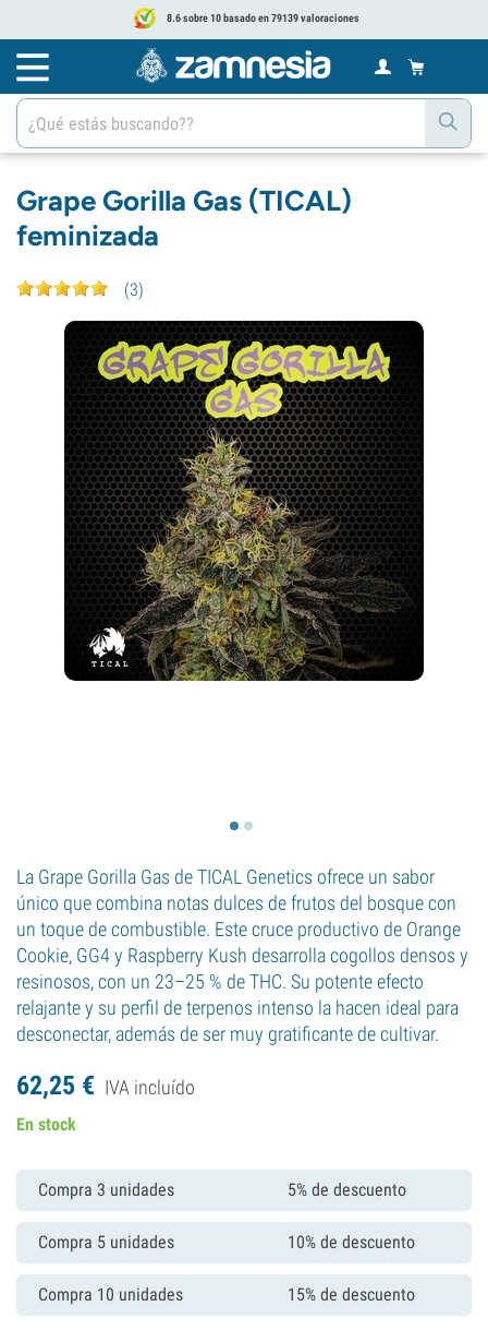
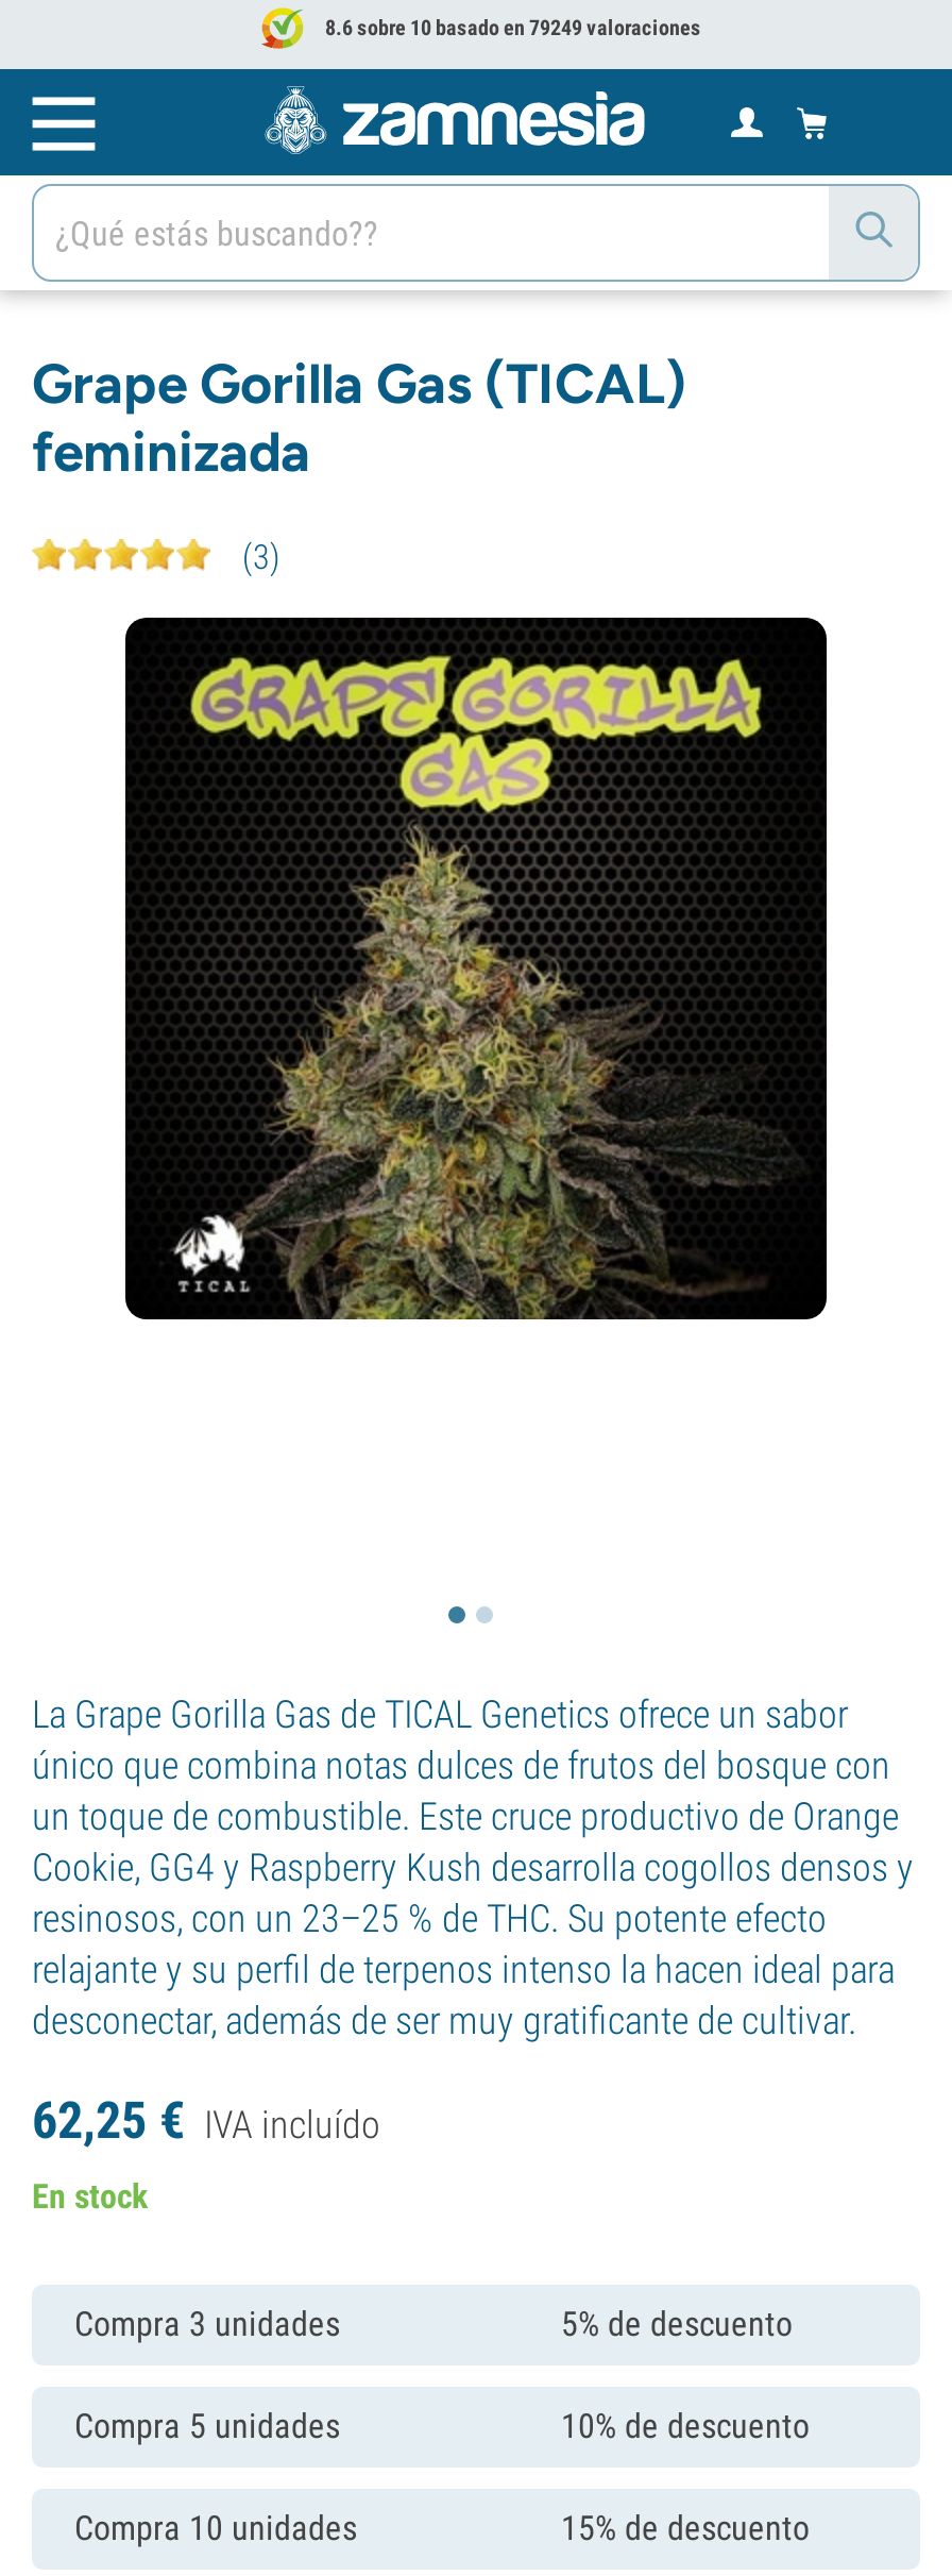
[164,12,359,24] 8.6 sobre 10 basado en 79139 valoraciones -> [321,16,701,39] 8.6 sobre 10 basado en 79249 valoraciones

